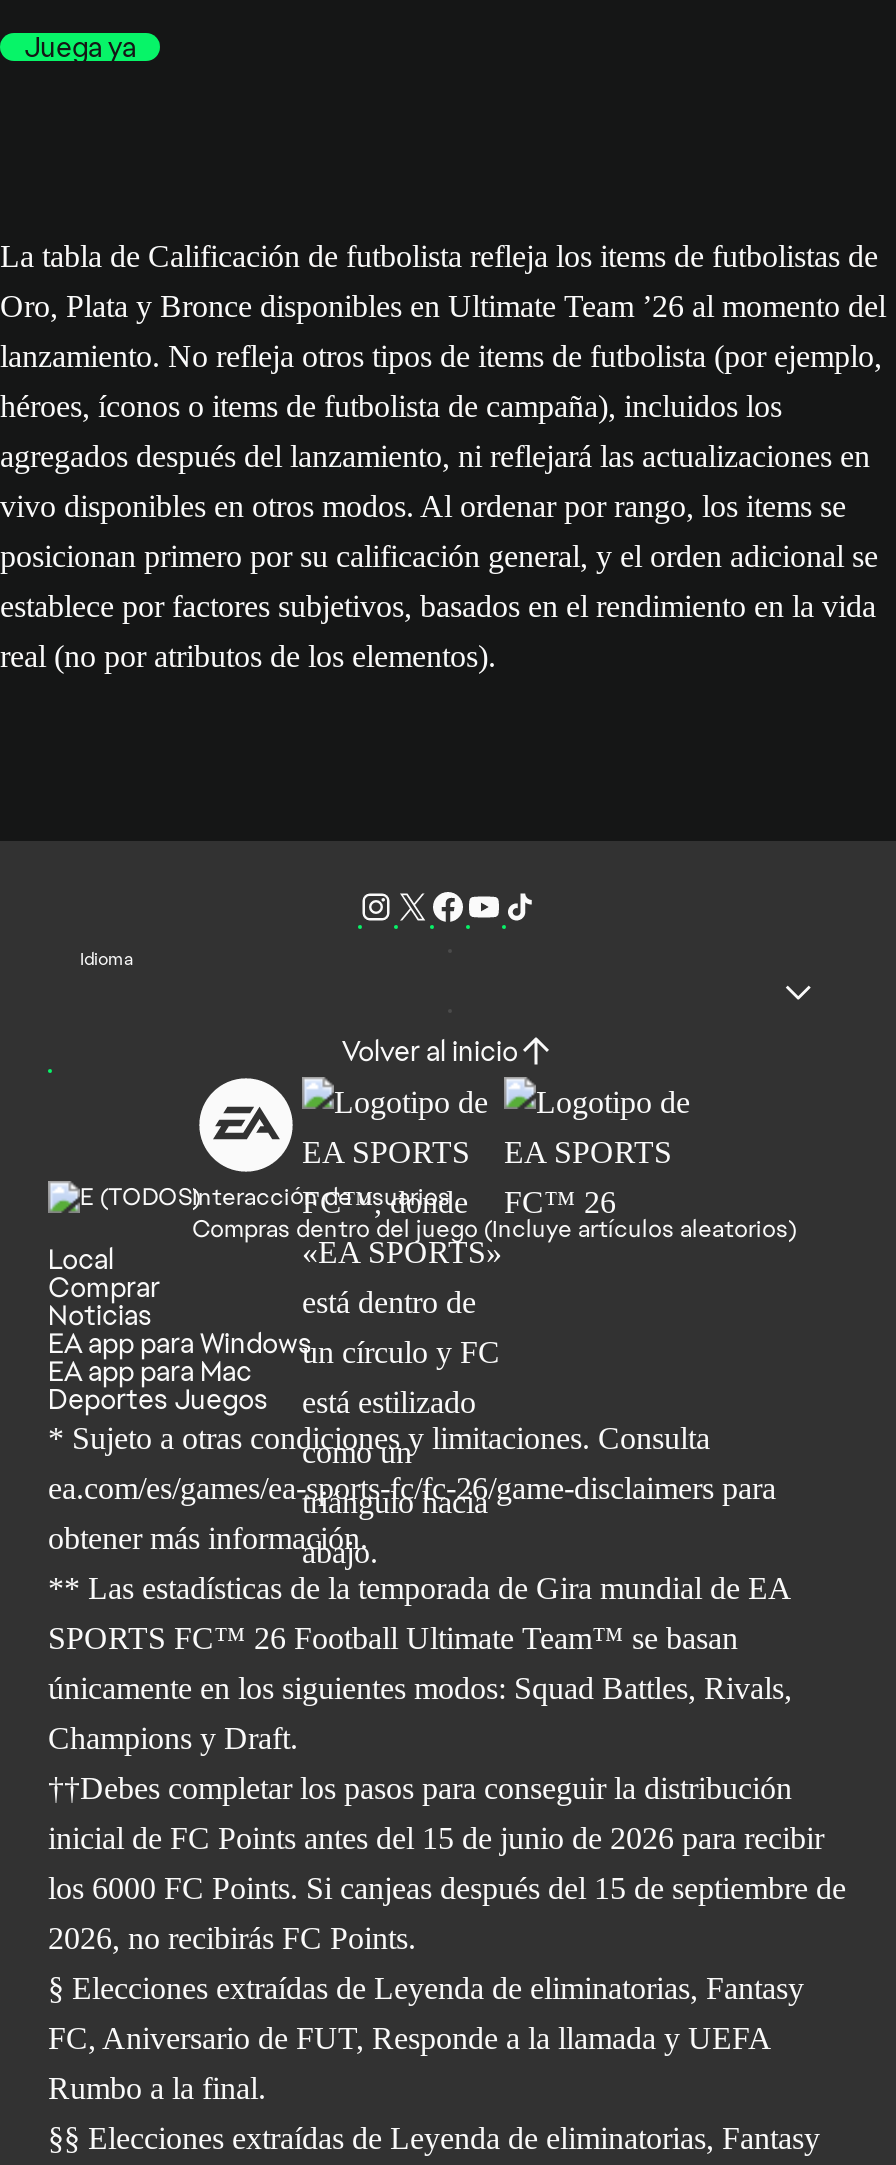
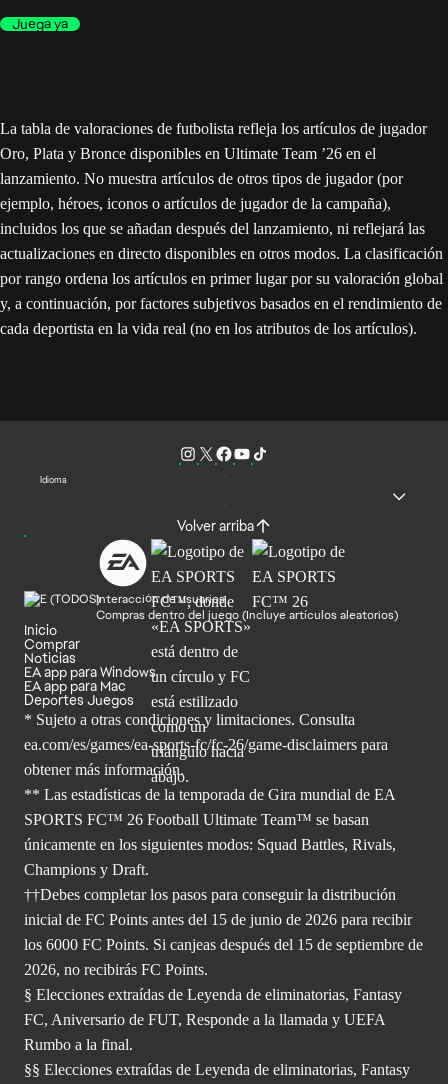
[0,239,878,273] La tabla de Calificación de futbolista refleja los items de futbolistas de -> [0,120,427,137] La tabla de valoraciones de futbolista refleja los artículos de jugador
[0,289,886,323] Oro, Plata y Bronce disponibles en Ultimate Team ’26 al momento del -> [0,145,376,162] Oro, Plata y Bronce disponibles en Ultimate Team ’26 en el
[0,339,882,373] lanzamiento. No refleja otros tipos de items de futbolista (por ejemplo, -> [0,170,403,187] lanzamiento. No muestra artículos de otros tipos de jugador (por
[0,389,782,423] héroes, íconos o items de futbolista de campaña), incluidos los -> [0,195,391,212] ejemplo, héroes, iconos o artículos de jugador de la campaña),
[0,439,870,473] agregados después del lanzamiento, ni reflejará las actualizaciones en -> [0,220,425,237] incluidos los que se añadan después del lanzamiento, ni reflejará las
[0,489,846,523] vivo disponibles en otros modos. Al ordenar por rango, los items se -> [0,245,443,262] actualizaciones en directo disponibles en otros modos. La clasificación
[0,539,878,573] posicionan primero por su calificación general, y el orden adicional se -> [0,270,443,287] por rango ordena los artículos en primer lugar por su valoración global
[0,589,876,623] establece por factores subjetivos, basados en el rendimiento en la vida -> [0,295,442,312] y, a continuación, por factores subjetivos basados en el rendimiento de
[0,639,496,673] real (no por atributos de los elementos). -> [0,320,417,337] cada deportista en la vida real (no en los atributos de los artículos).
[342,1033,518,1069] Volver al inicio -> [176,517,253,535] Volver arriba
[48,1241,114,1277] Local -> [24,621,57,639] Inicio

